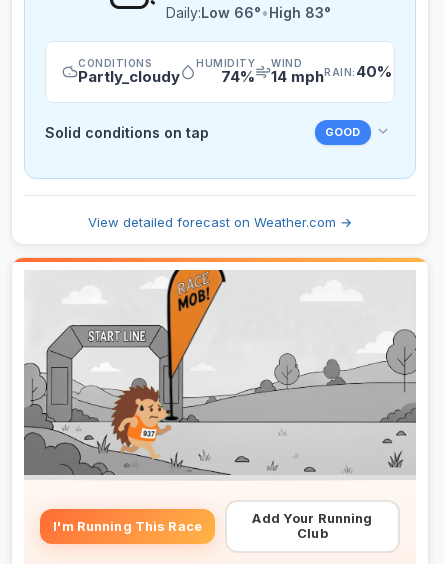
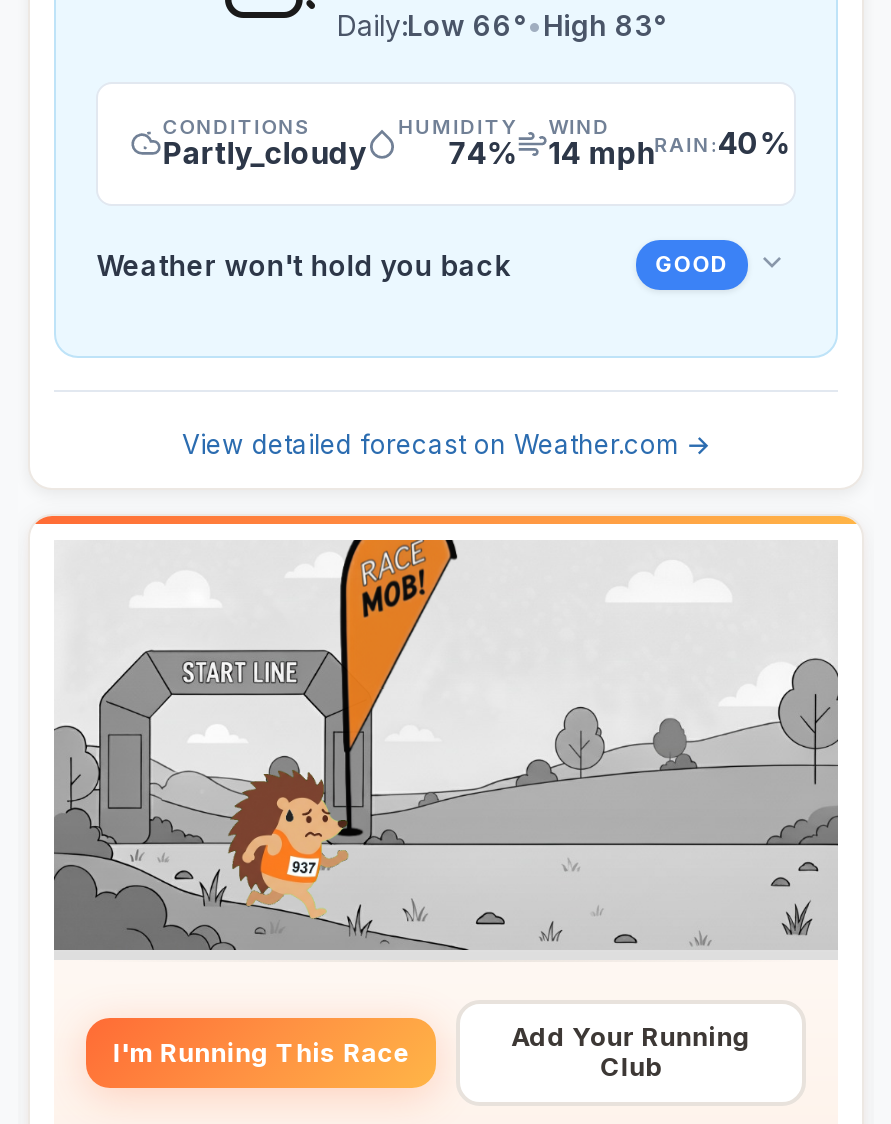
[45,123,209,140] Solid conditions on tap -> [96,247,510,281] Weather won't hold you back

